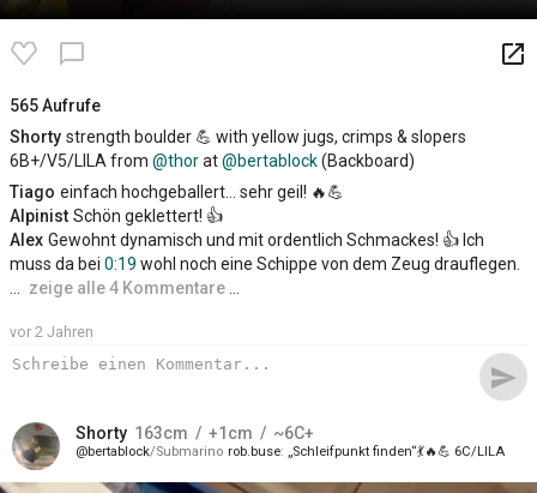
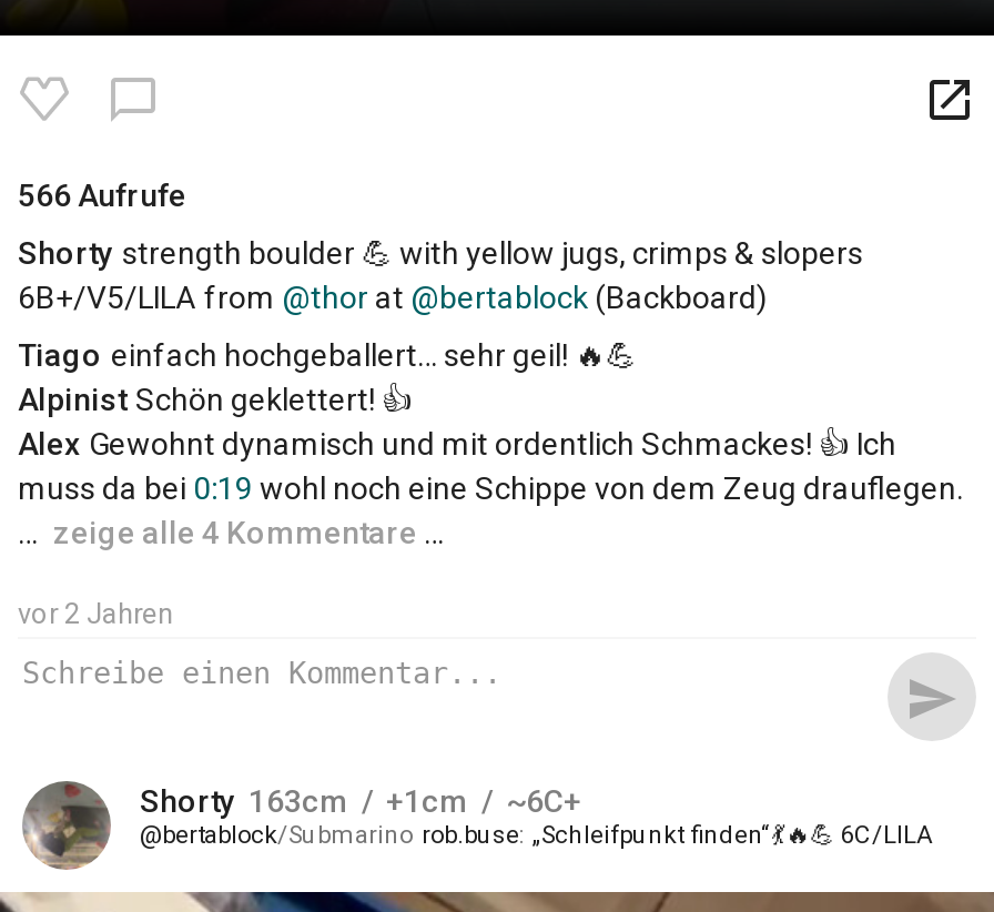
[10,96,101,115] 565 Aufrufe -> [18,178,186,213] 566 Aufrufe

